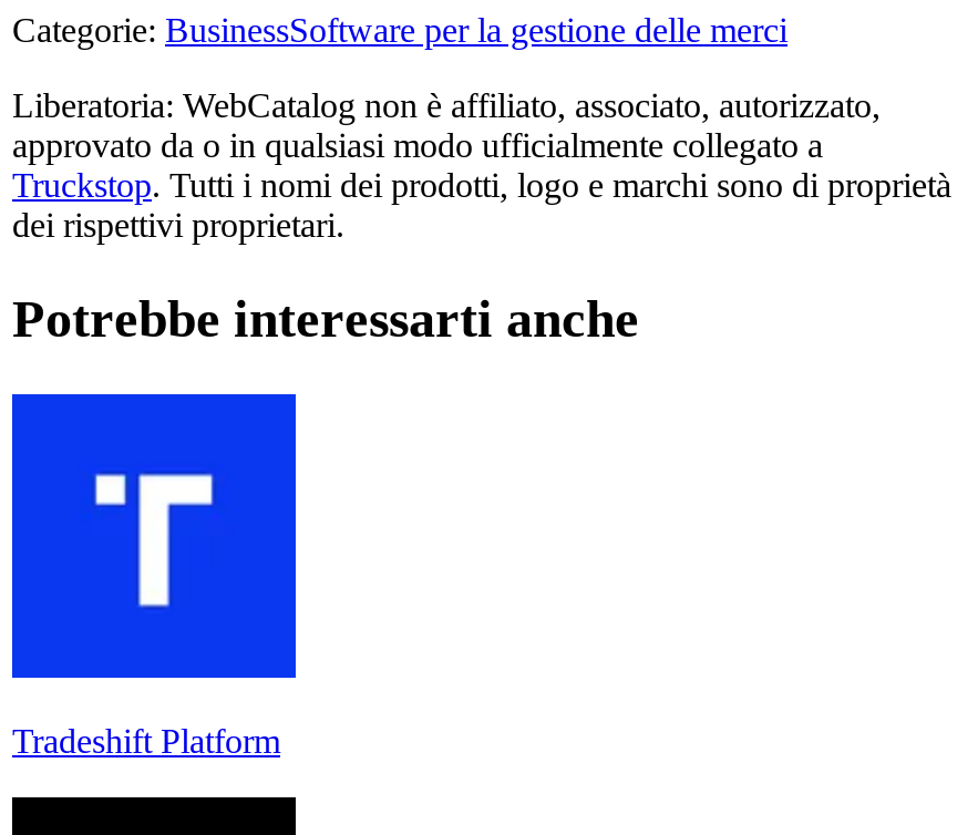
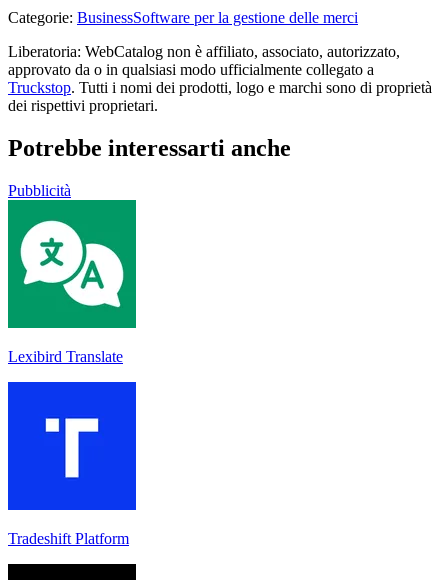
none -> [7,199,137,365] [image] | Lexibird Translate
none -> [8,182,71,199] Pubblicità

